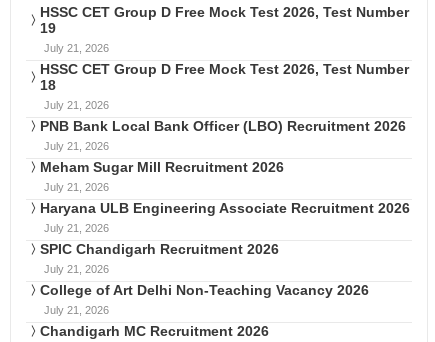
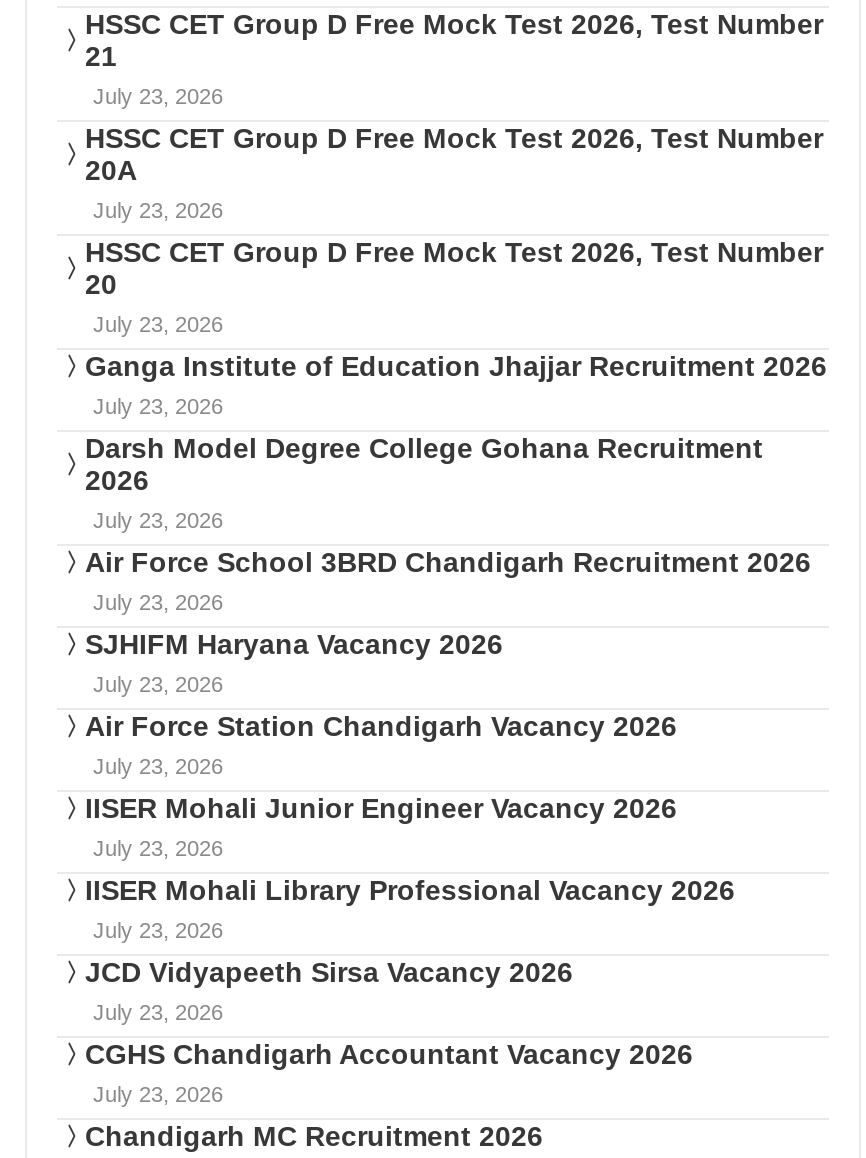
[40,20,56,36] 19 -> [85,40,117,72] 21
[44,42,109,54] July 21, 2026 -> [93,84,223,108] July 23, 2026
[40,77,410,316] 18 | July 21, 2026 | PNB Bank Local Bank Officer (LBO) Recruitment 2026 | July 21, 2026 | Meham Sugar Mill Recruitment 2026 | July 21, 2026 | Haryana ULB Engineering Associate Recruitment 2026 | July 21, 2026 | SPIC Chandigarh Recruitment 2026 | July 21, 2026 | College of Art Delhi Non-Teaching Vacancy 2026 | July 21, 2026 -> [85,154,827,1106] 20A | July 23, 2026 | HSSC CET Group D Free Mock Test 2026, Test Number | 20 | July 23, 2026 | Ganga Institute of Education Jhajjar Recruitment 2026 | July 23, 2026 | Darsh Model Degree College Gohana Recruitment | 2026 | July 23, 2026 | Air Force School 3BRD Chandigarh Recruitment 2026 | July 23, 2026 | SJHIFM Haryana Vacancy 2026 | July 23, 2026 | Air Force Station Chandigarh Vacancy 2026 | July 23, 2026 | IISER Mohali Junior Engineer Vacancy 2026 | July 23, 2026 | IISER Mohali Library Professional Vacancy 2026 | July 23, 2026 | JCD Vidyapeeth Sirsa Vacancy 2026 | July 23, 2026 | CGHS Chandigarh Accountant Vacancy 2026 | July 23, 2026

